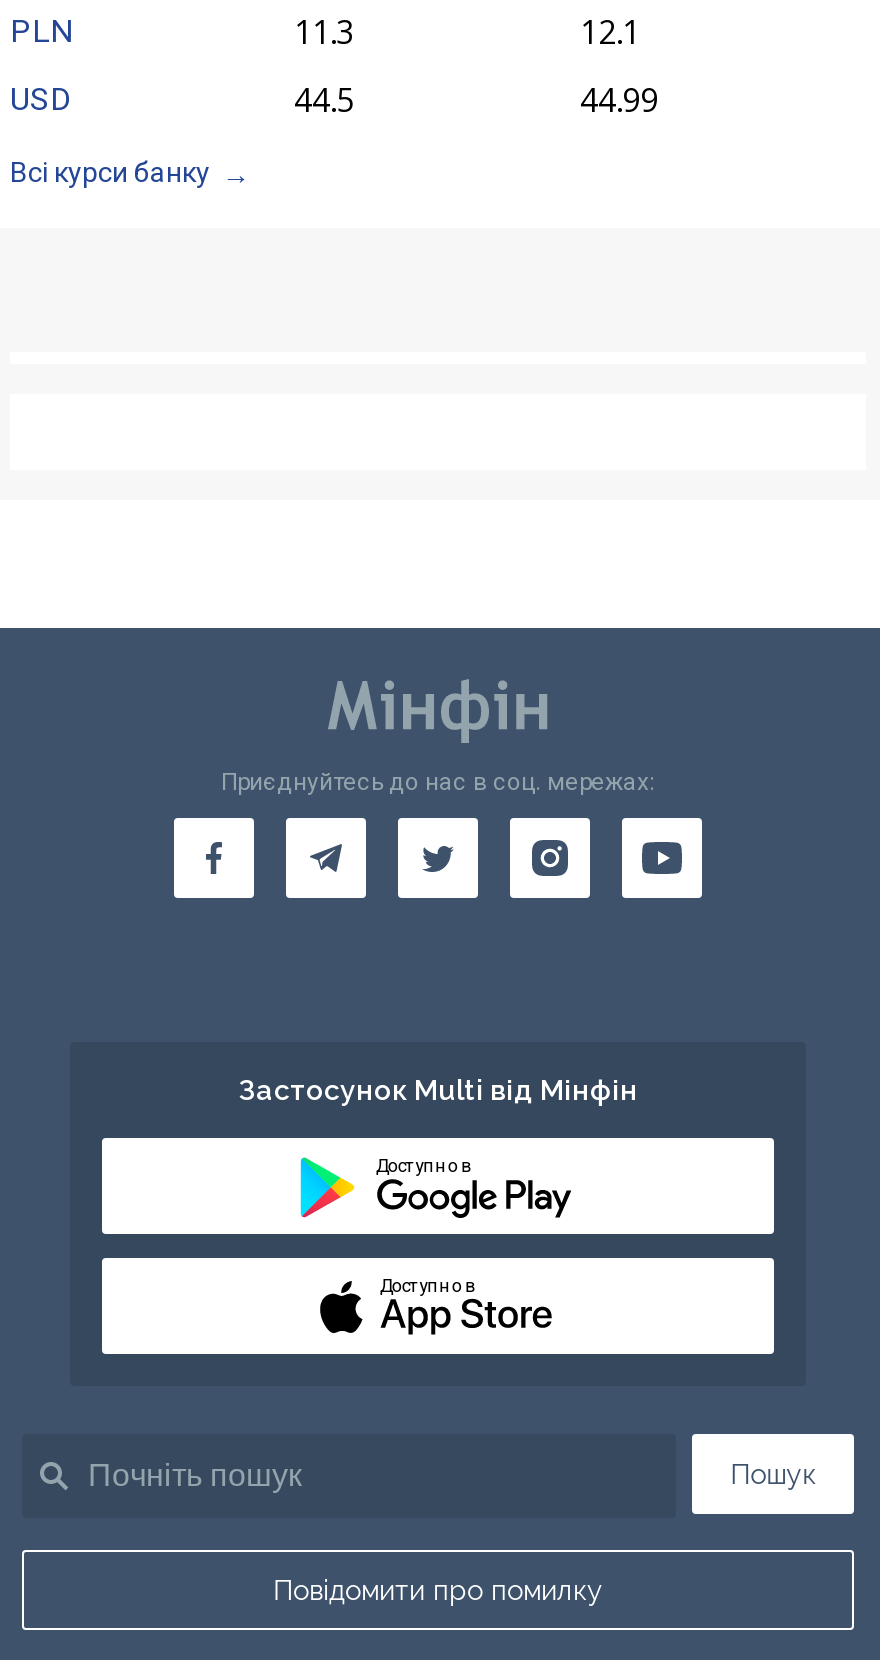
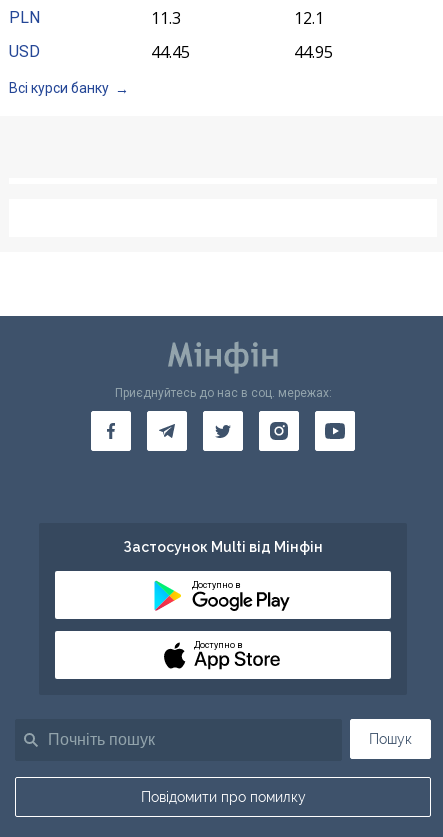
[294,78,354,122] 44.5 -> [151,41,190,63] 44.45
[580,78,658,122] 44.99 -> [294,41,333,63] 44.95

